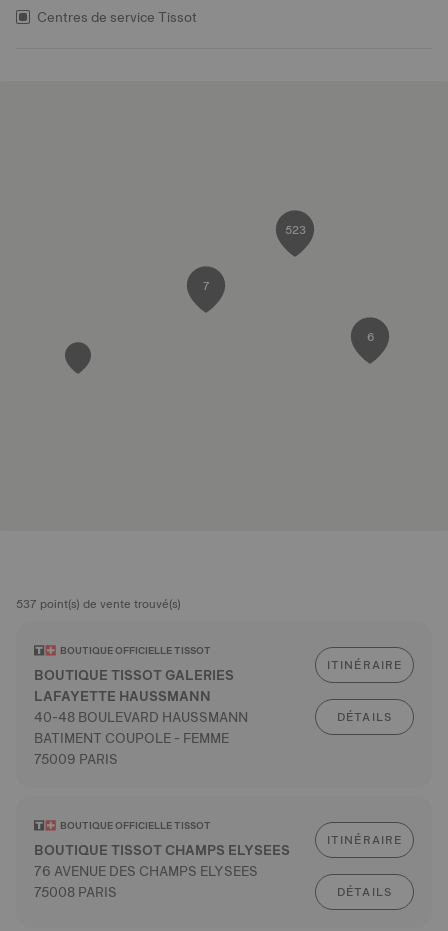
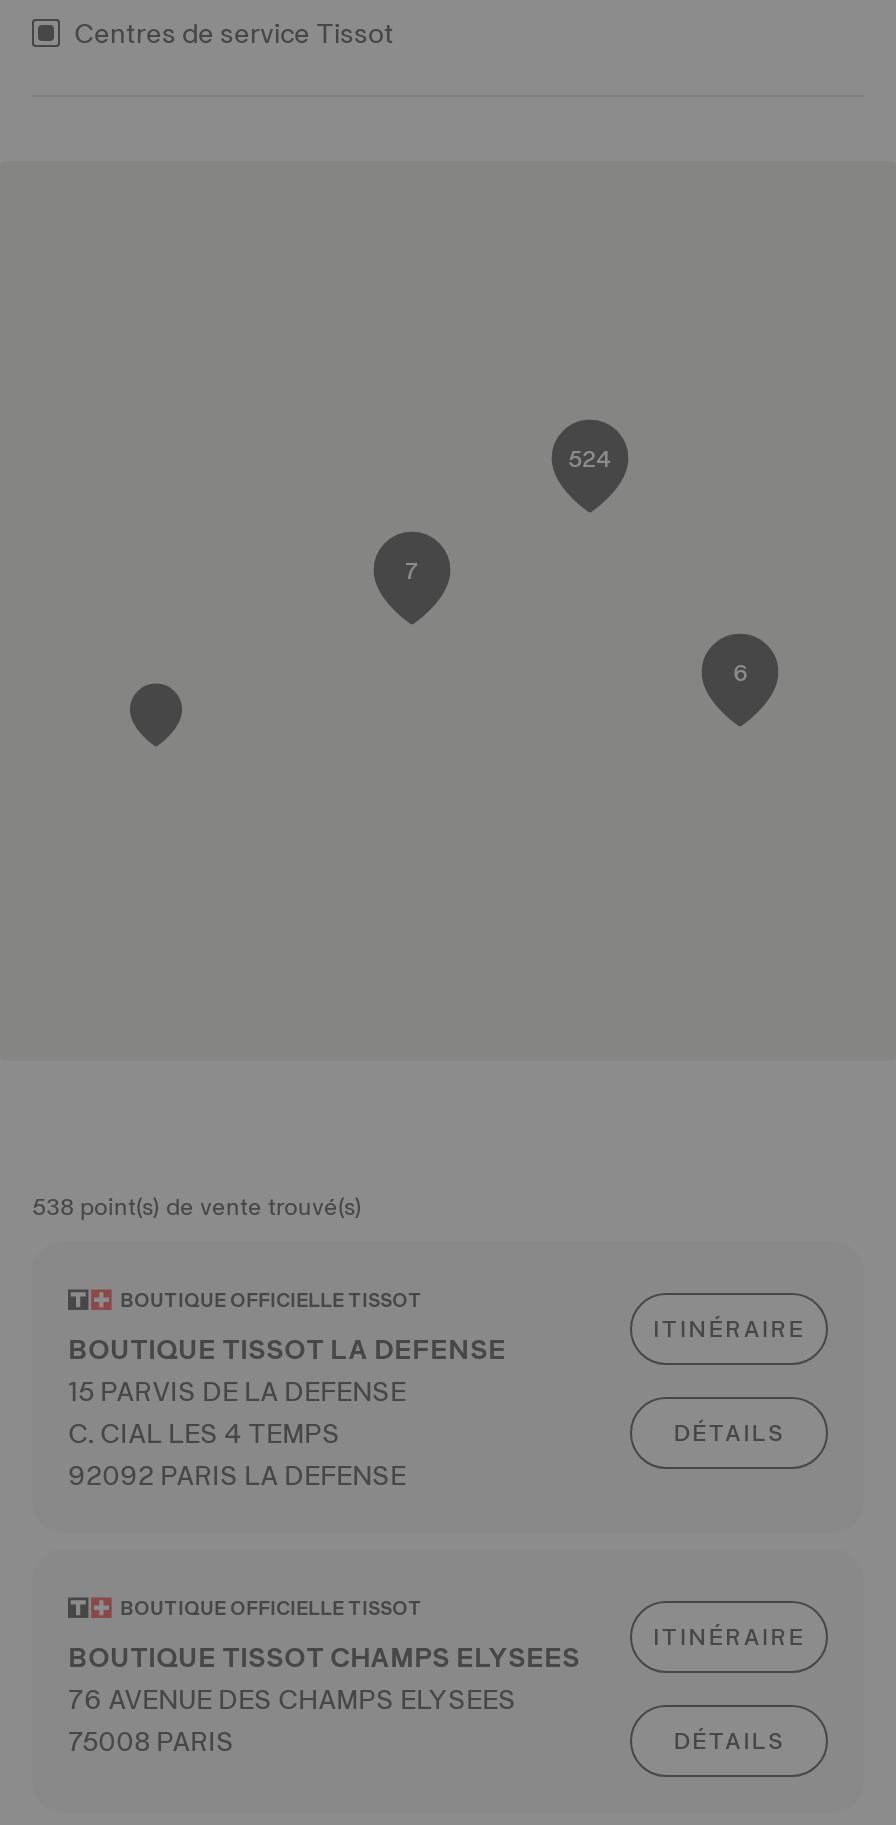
[284,220,305,240] 523 -> [568,439,612,479] 524
[16,594,181,614] 537 point(s) de vente trouvé(s) -> [32,1187,362,1227] 538 point(s) de vente trouvé(s)
[34,663,248,771] BOUTIQUE TISSOT GALERIES | LAFAYETTE HAUSSMANN | 40-48 BOULEVARD HAUSSMANN | BATIMENT COUPOLE - FEMME | 75009 PARIS -> [68,1325,506,1499] BOUTIQUE TISSOT LA DEFENSE | 15 PARVIS DE LA DEFENSE | C. CIAL LES 4 TEMPS | 92092 PARIS LA DEFENSE

